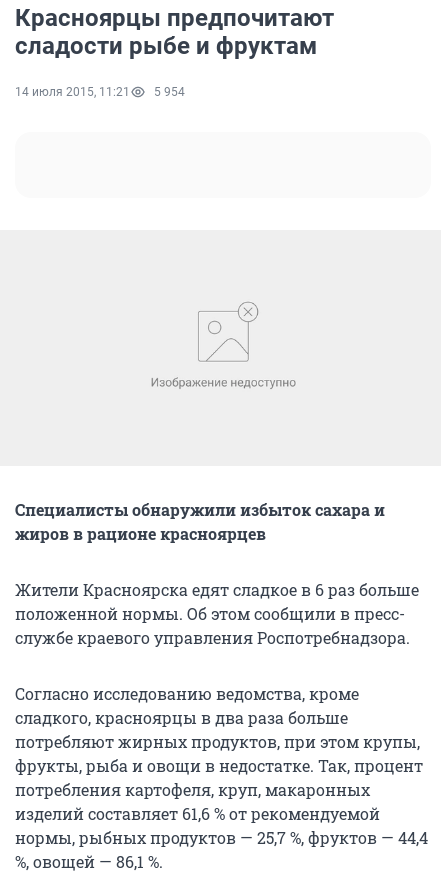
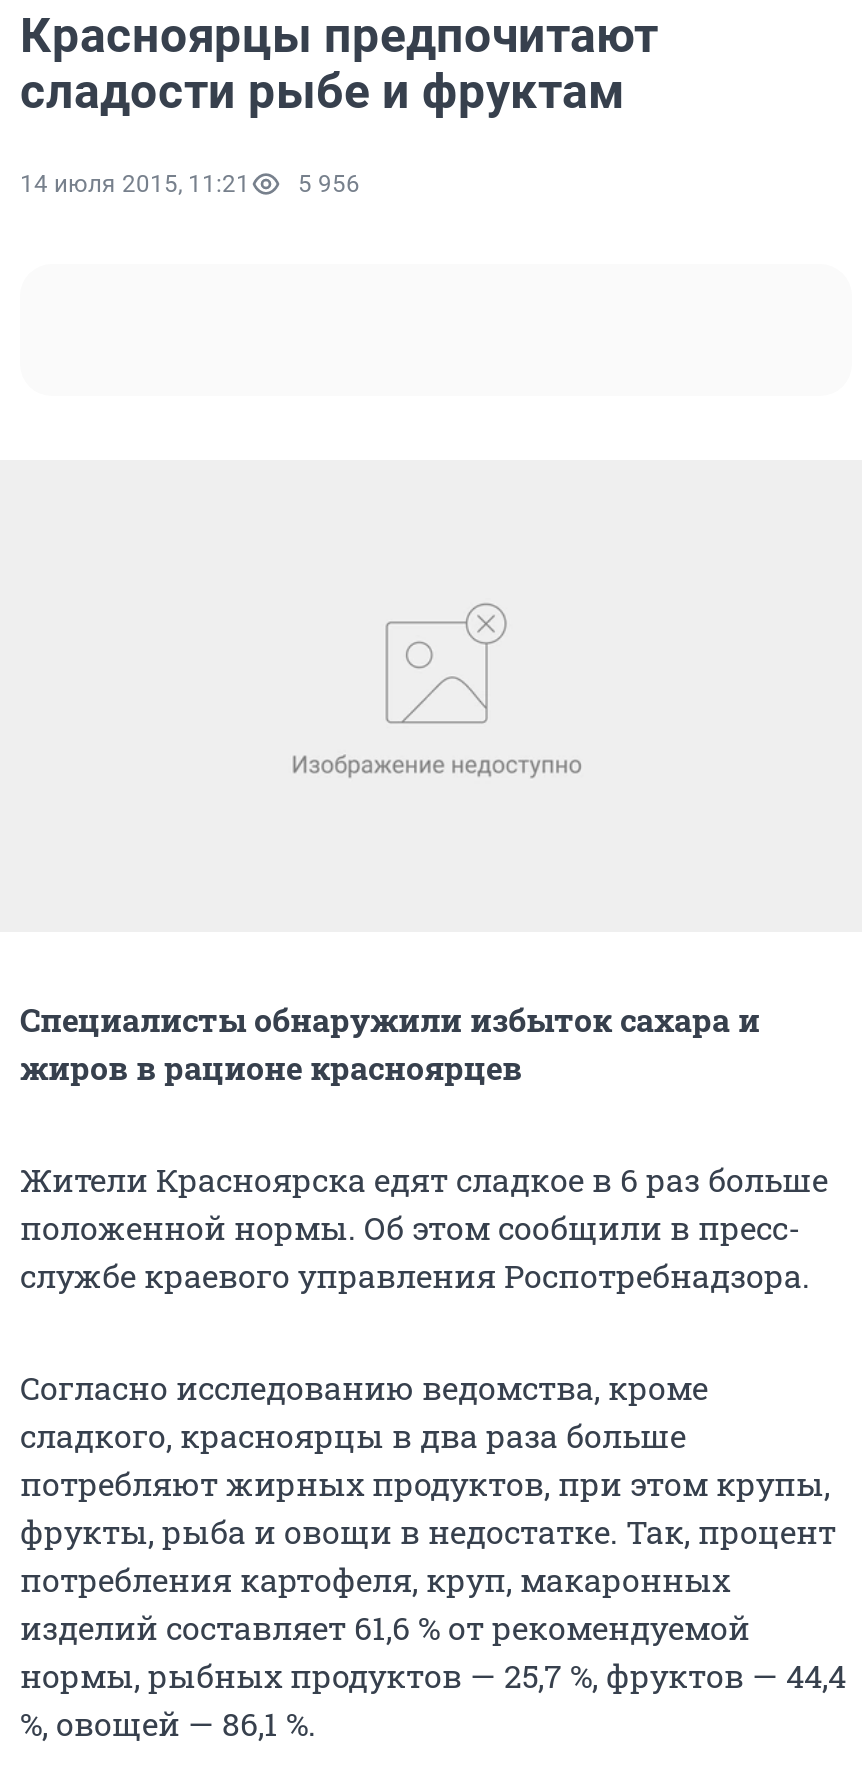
[15,85,185,99] 14 июля 2015, 11:21 5 954 -> [20,170,360,198] 14 июля 2015, 11:21 5 956

